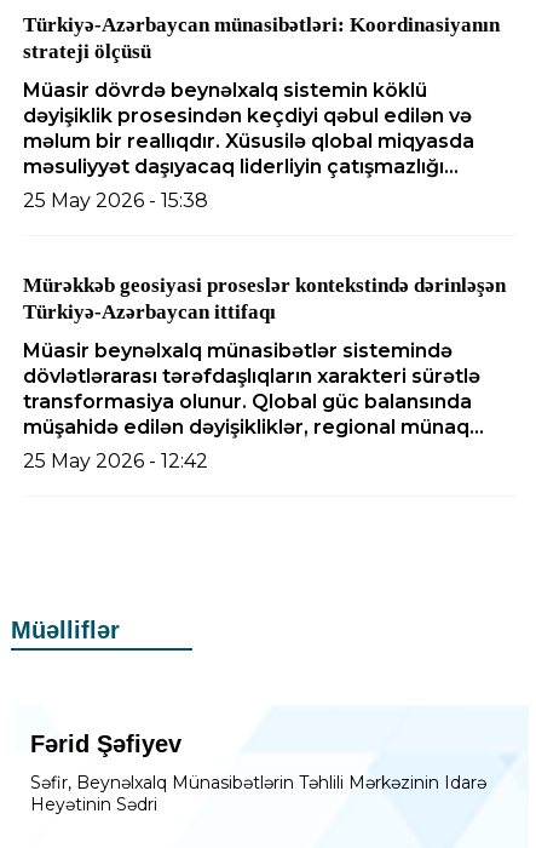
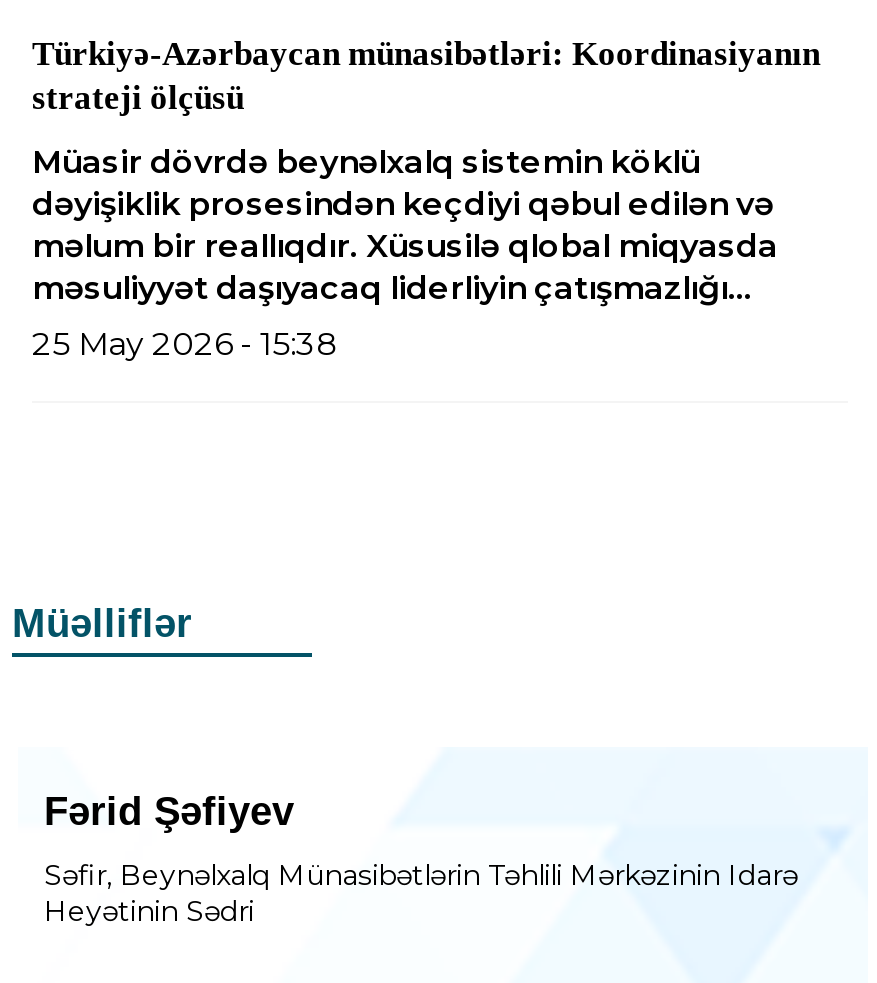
[23,274,506,472] Mürəkkəb geosiyasi proseslər kontekstində dərinləşən | Türkiyə-Azərbaycan ittifaqı | Müasir beynəlxalq münasibətlər sistemində | dövlətlərarası tərəfdaşlıqların xarakteri sürətlə | transformasiya olunur. Qlobal güc balansında | müşahidə edilən dəyişikliklər, regional münaq... | 25 May 2026 - 12:42 -> none

